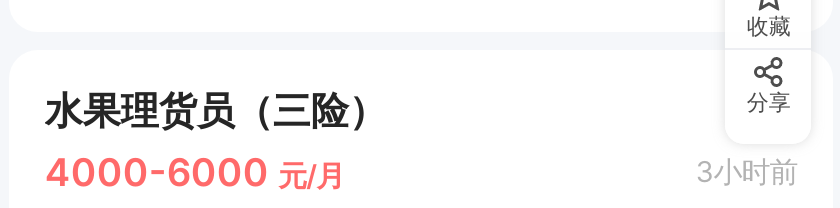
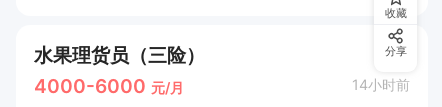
[695,153,797,187] 3小时前 -> [352,76,410,93] 14小时前

